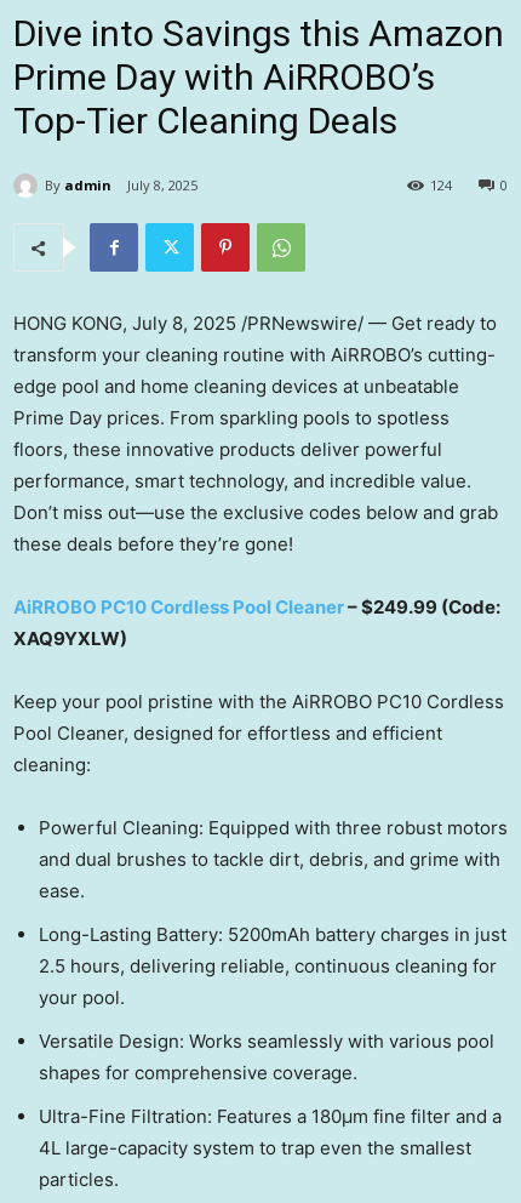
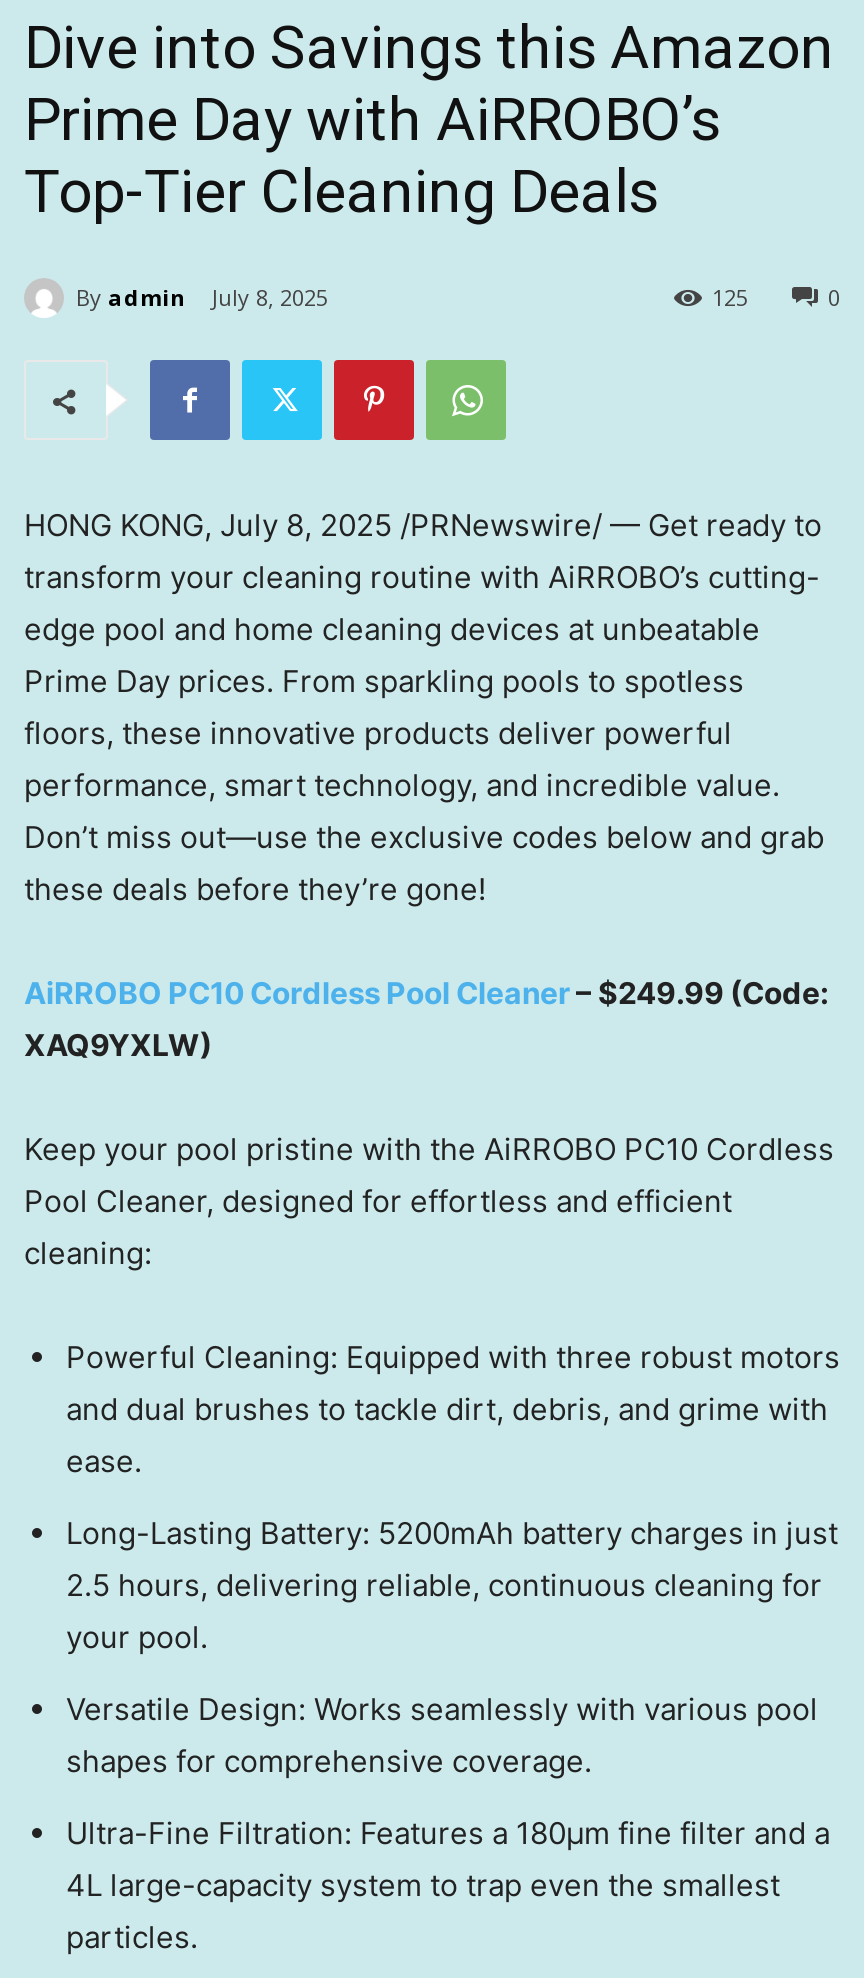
[430,176,452,194] 124 -> [712,282,748,312] 125

